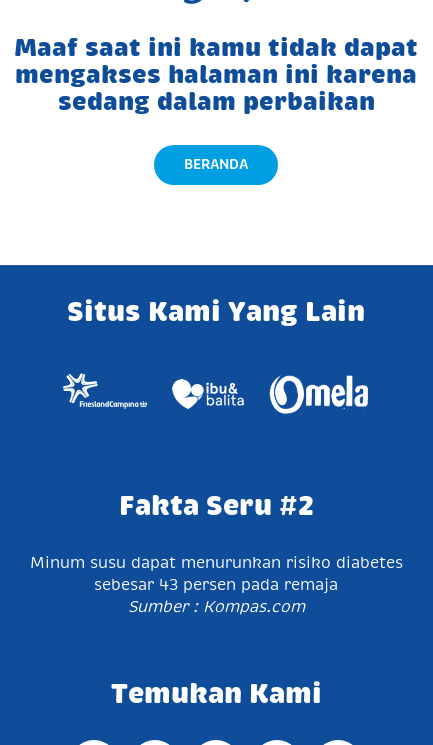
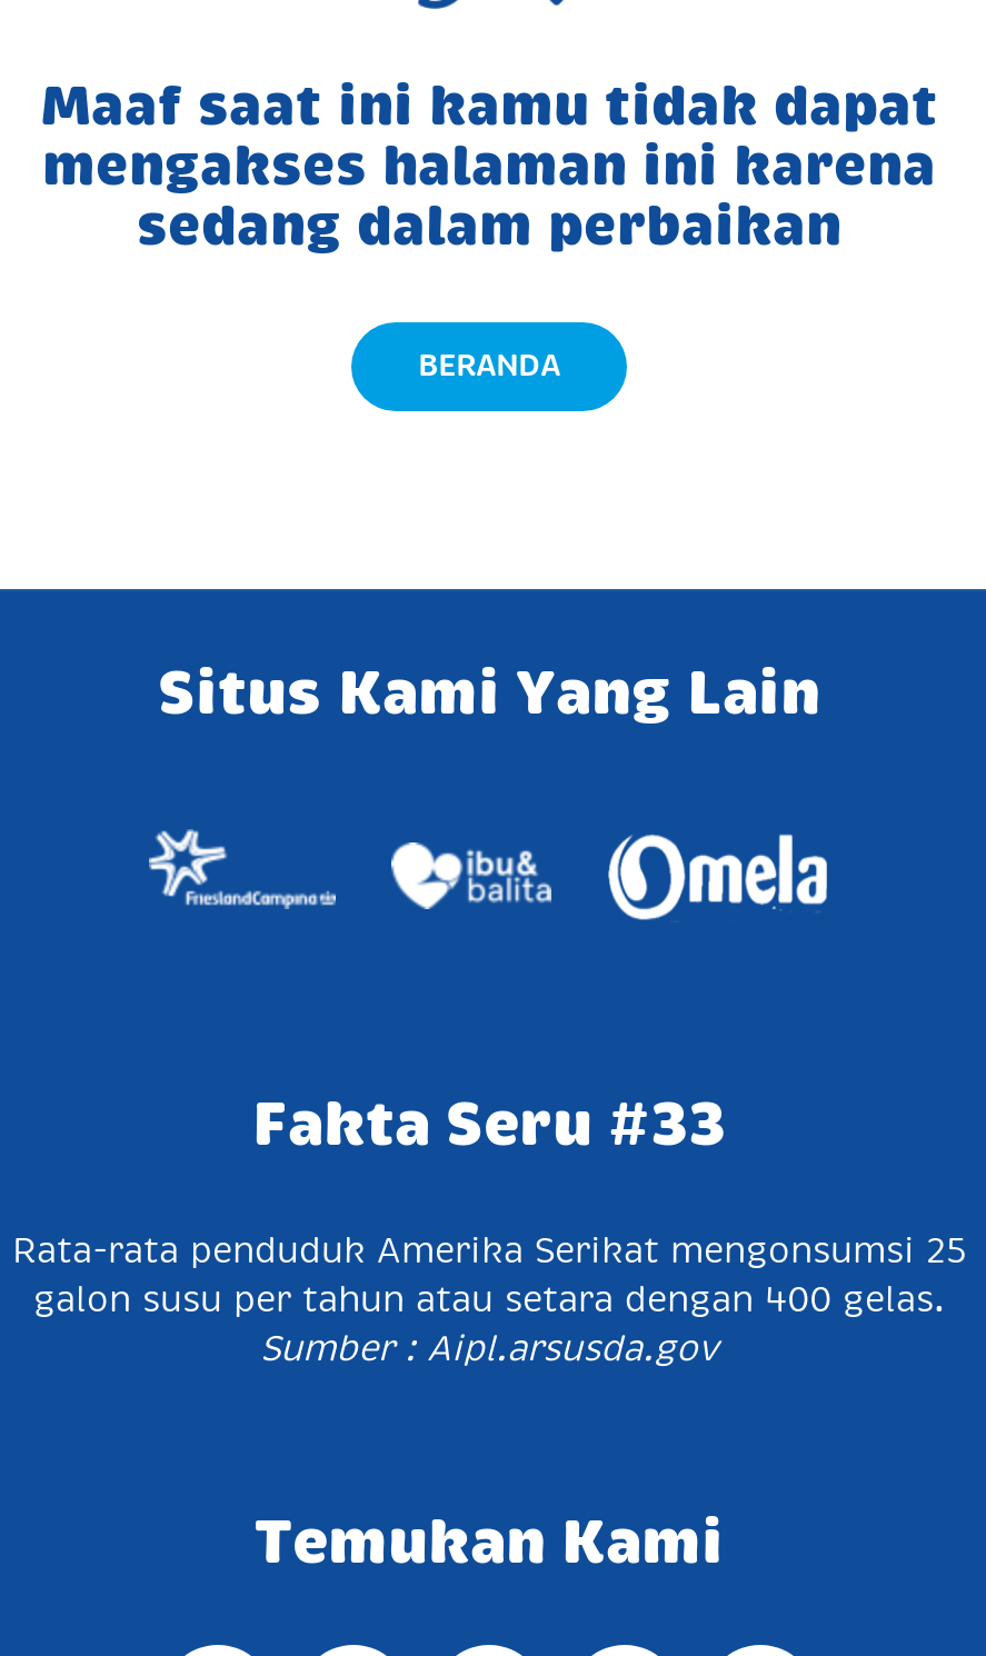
[118,491,313,519] Fakta Seru #2 -> [252,1091,726,1153] Fakta Seru #33
[29,555,402,615] Minum susu dapat menurunkan risiko diabetes | sebesar 43 persen pada remaja | Sumber : Kompas.com -> [12,1233,966,1366] Rata-rata penduduk Amerika Serikat mengonsumsi 25 | galon susu per tahun atau setara dengan 400 gelas. | Sumber : Aipl.arsusda.gov

